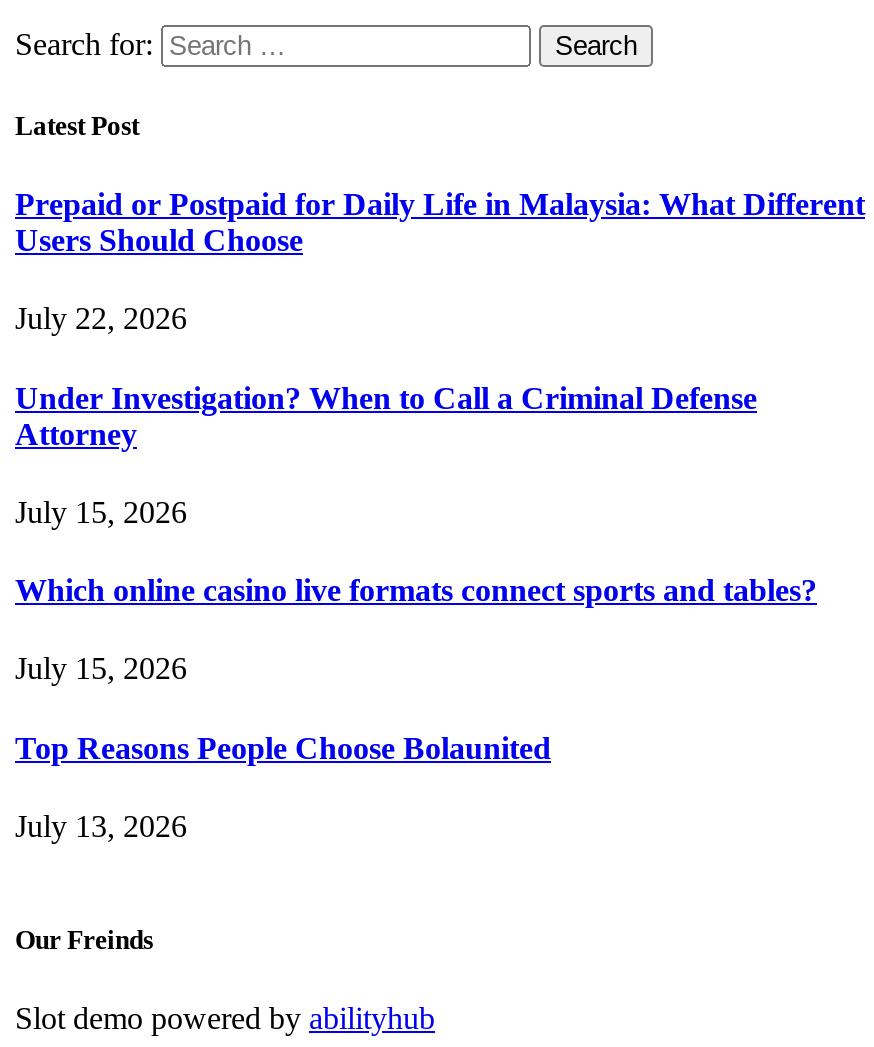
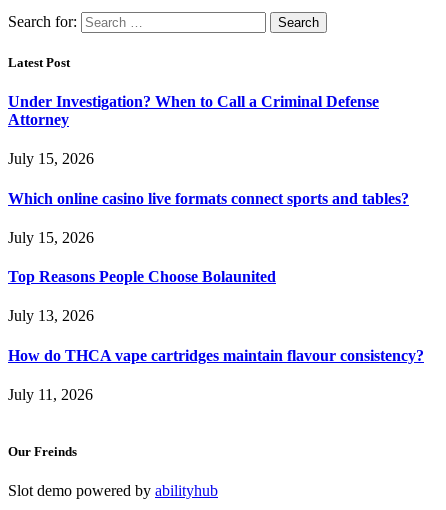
[15,187,865,336] Prepaid or Postpaid for Daily Life in Malaysia: What Different | Users Should Choose | July 22, 2026 -> none
moved [15,380,817,843] -> [8,93,409,324]: Under Investigation? When to Call a Criminal Defense | Attorney | July 15, 2026 | Which online casino live formats connect sports and tables? | July 15, 2026 | Top Reasons People Choose Bolaunited | July 13, 2026
none -> [8,347,424,403] How do THCA vape cartridges maintain flavour consistency? | July 11, 2026

